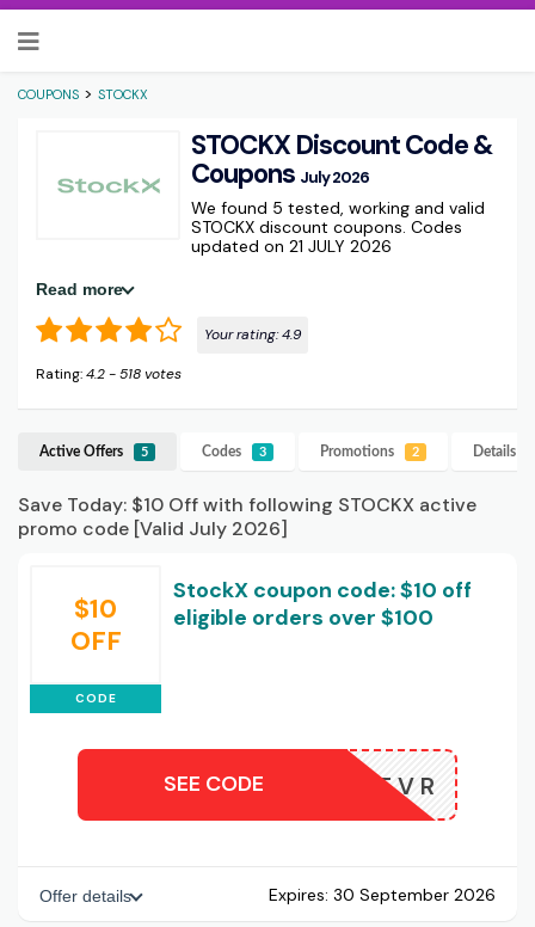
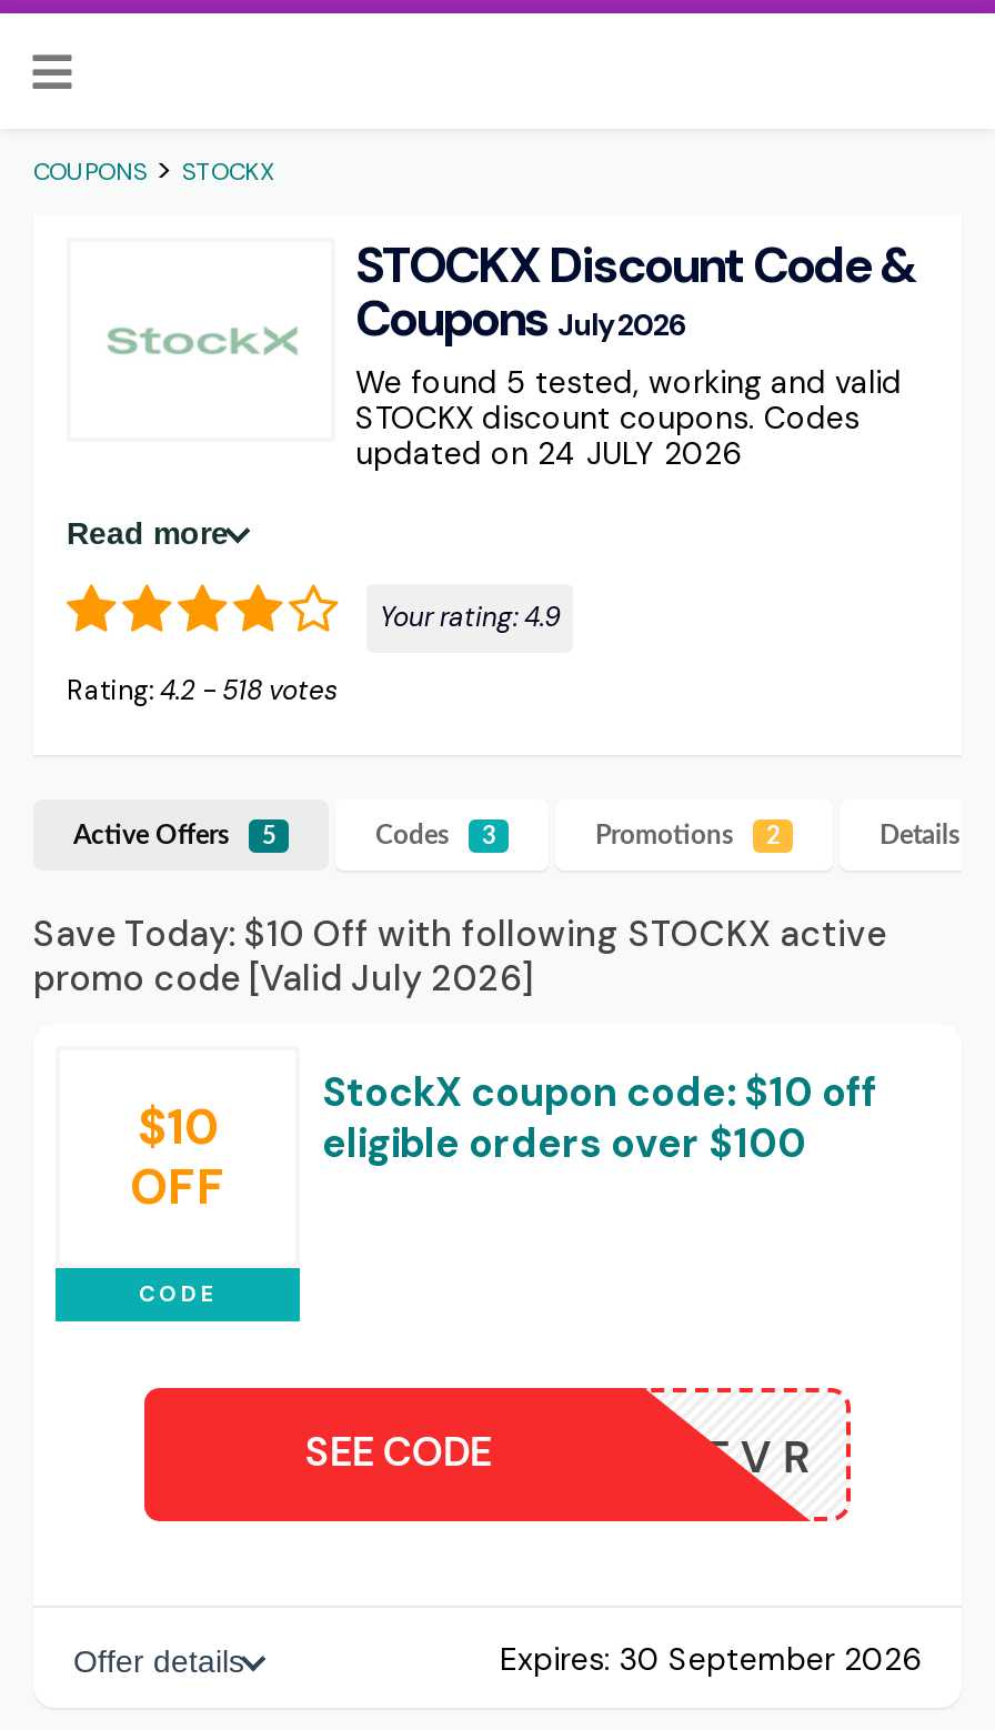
[191,236,392,257] updated on 21 JULY 2026 -> [355,434,742,474] updated on 24 JULY 2026

